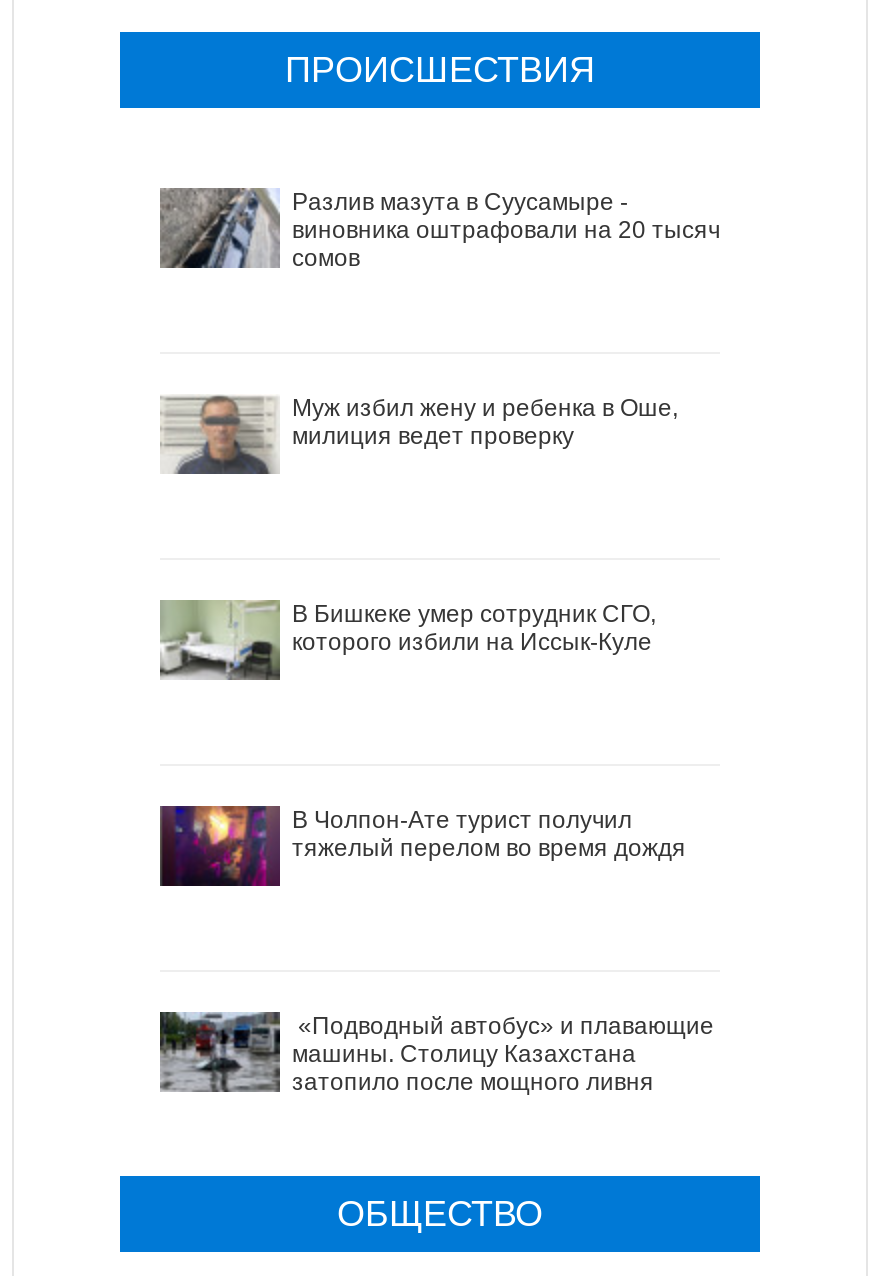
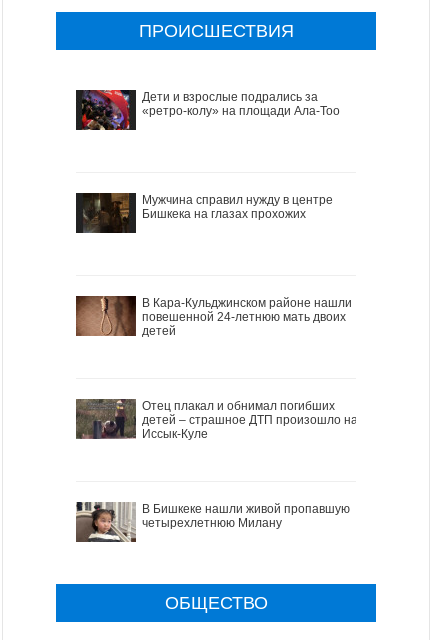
[160,186,720,272] [image] | Разлив мазута в Суусамыре - | виновника оштрафовали на 20 тысяч | сомов -> [76,89,340,131] [image] | Дети и взрослые подрались за | «ретро-колу» на площади Ала-Тоо
[160,394,678,474] [image] | Муж избил жену и ребенка в Оше, | милиция ведет проверку -> [75,192,333,234] [image] | Мужчина справил нужду в центре | Бишкека на глазах прохожих
[160,600,656,680] [image] | В Бишкеке умер сотрудник СГО, | которого избили на Иссык-Куле -> [75,296,352,338] [image] | В Кара-Кульджинском районе нашли | повешенной 24-летнюю мать двоих | детей
[162,804,686,888] [image] | В Чолпон-Ате турист получил | тяжелый перелом во время дождя -> [76,398,358,441] [image] | Отец плакал и обнимал погибших | детей – страшное ДТП произошло на | Иссык-Куле
[160,1012,714,1096] [image] | «Подводный автобус» и плавающие | машины. Столицу Казахстана | затопило после мощного ливня -> [76,502,350,542] [image] | В Бишкеке нашли живой пропавшую | четырехлетнюю Милану

